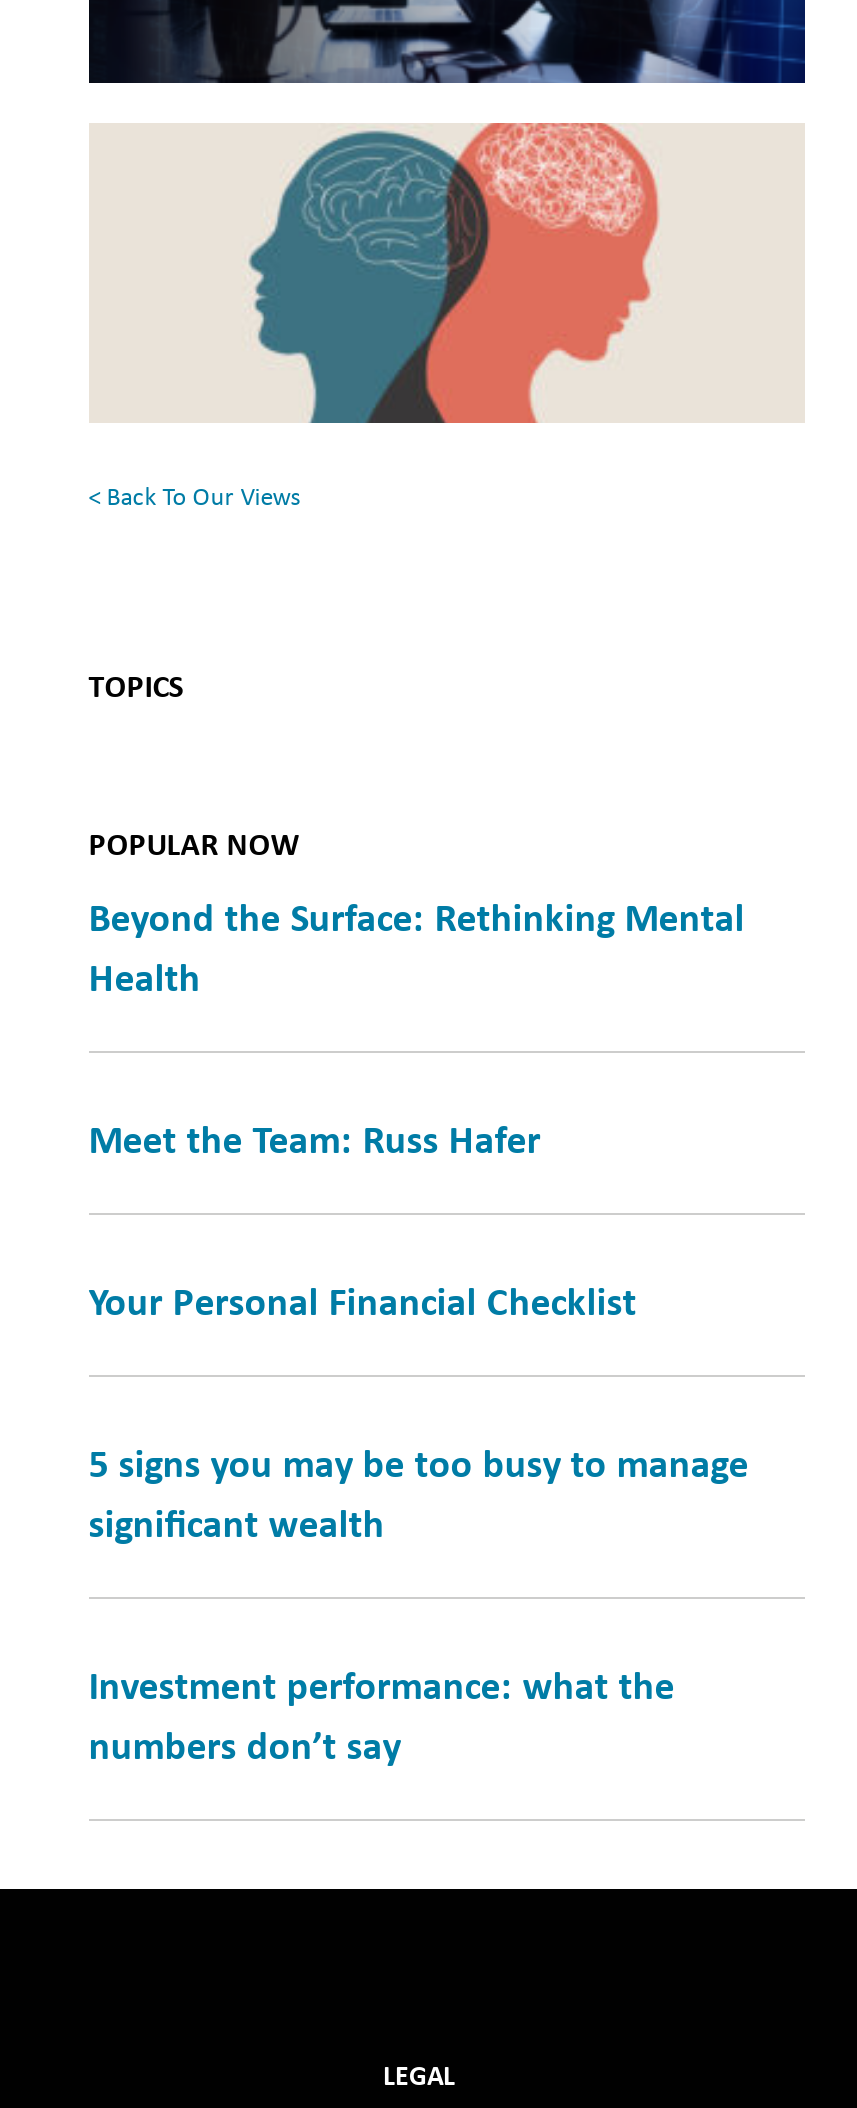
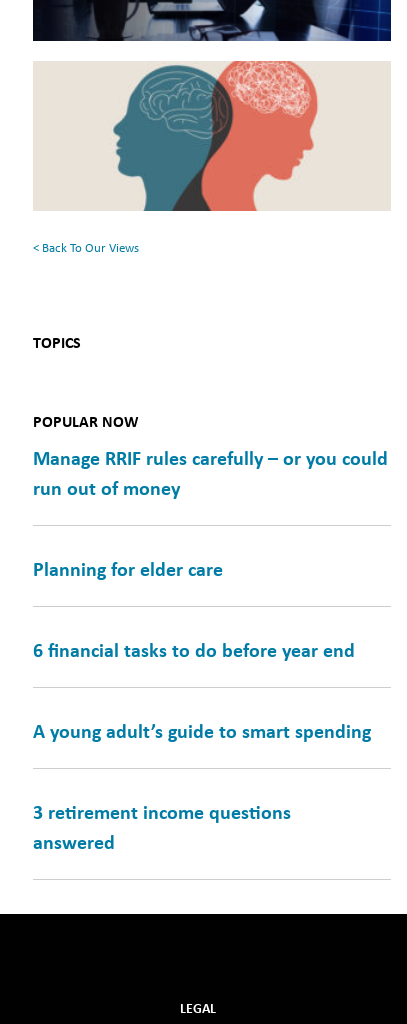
[89,901,745,1001] Beyond the Surface: Rethinking Mental | Health -> [33,450,388,500] Manage RRIF rules carefully – or you could | run out of money
[89,1123,541,1163] Meet the Team: Russ Hafer -> [33,561,223,581] Planning for elder care
[89,1285,637,1325] Your Personal Financial Checklist -> [33,642,355,662] 6 financial tasks to do before year end
[89,1447,749,1547] 5 signs you may be too busy to manage | significant wealth -> [33,723,371,743] A young adult’s guide to smart spending
[89,1669,675,1769] Investment performance: what the | numbers don’t say -> [33,804,291,854] 3 retirement income questions | answered

